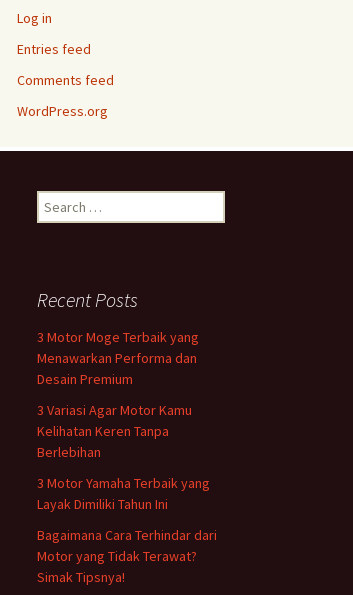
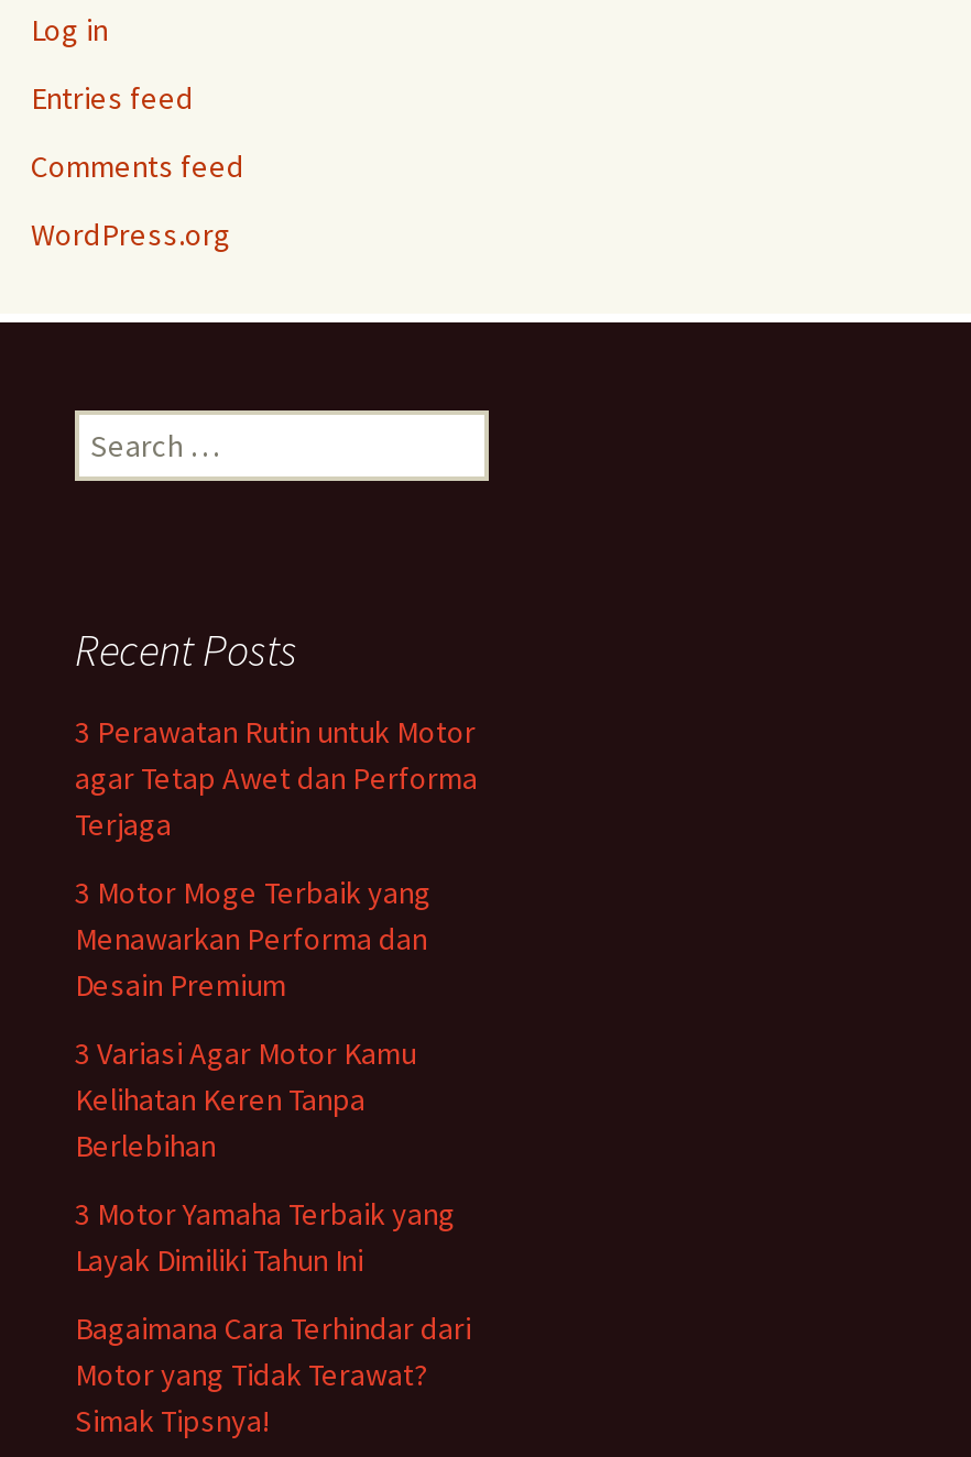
none -> [75,712,478,844] 3 Perawatan Rutin untuk Motor | agar Tetap Awet dan Performa | Terjaga

